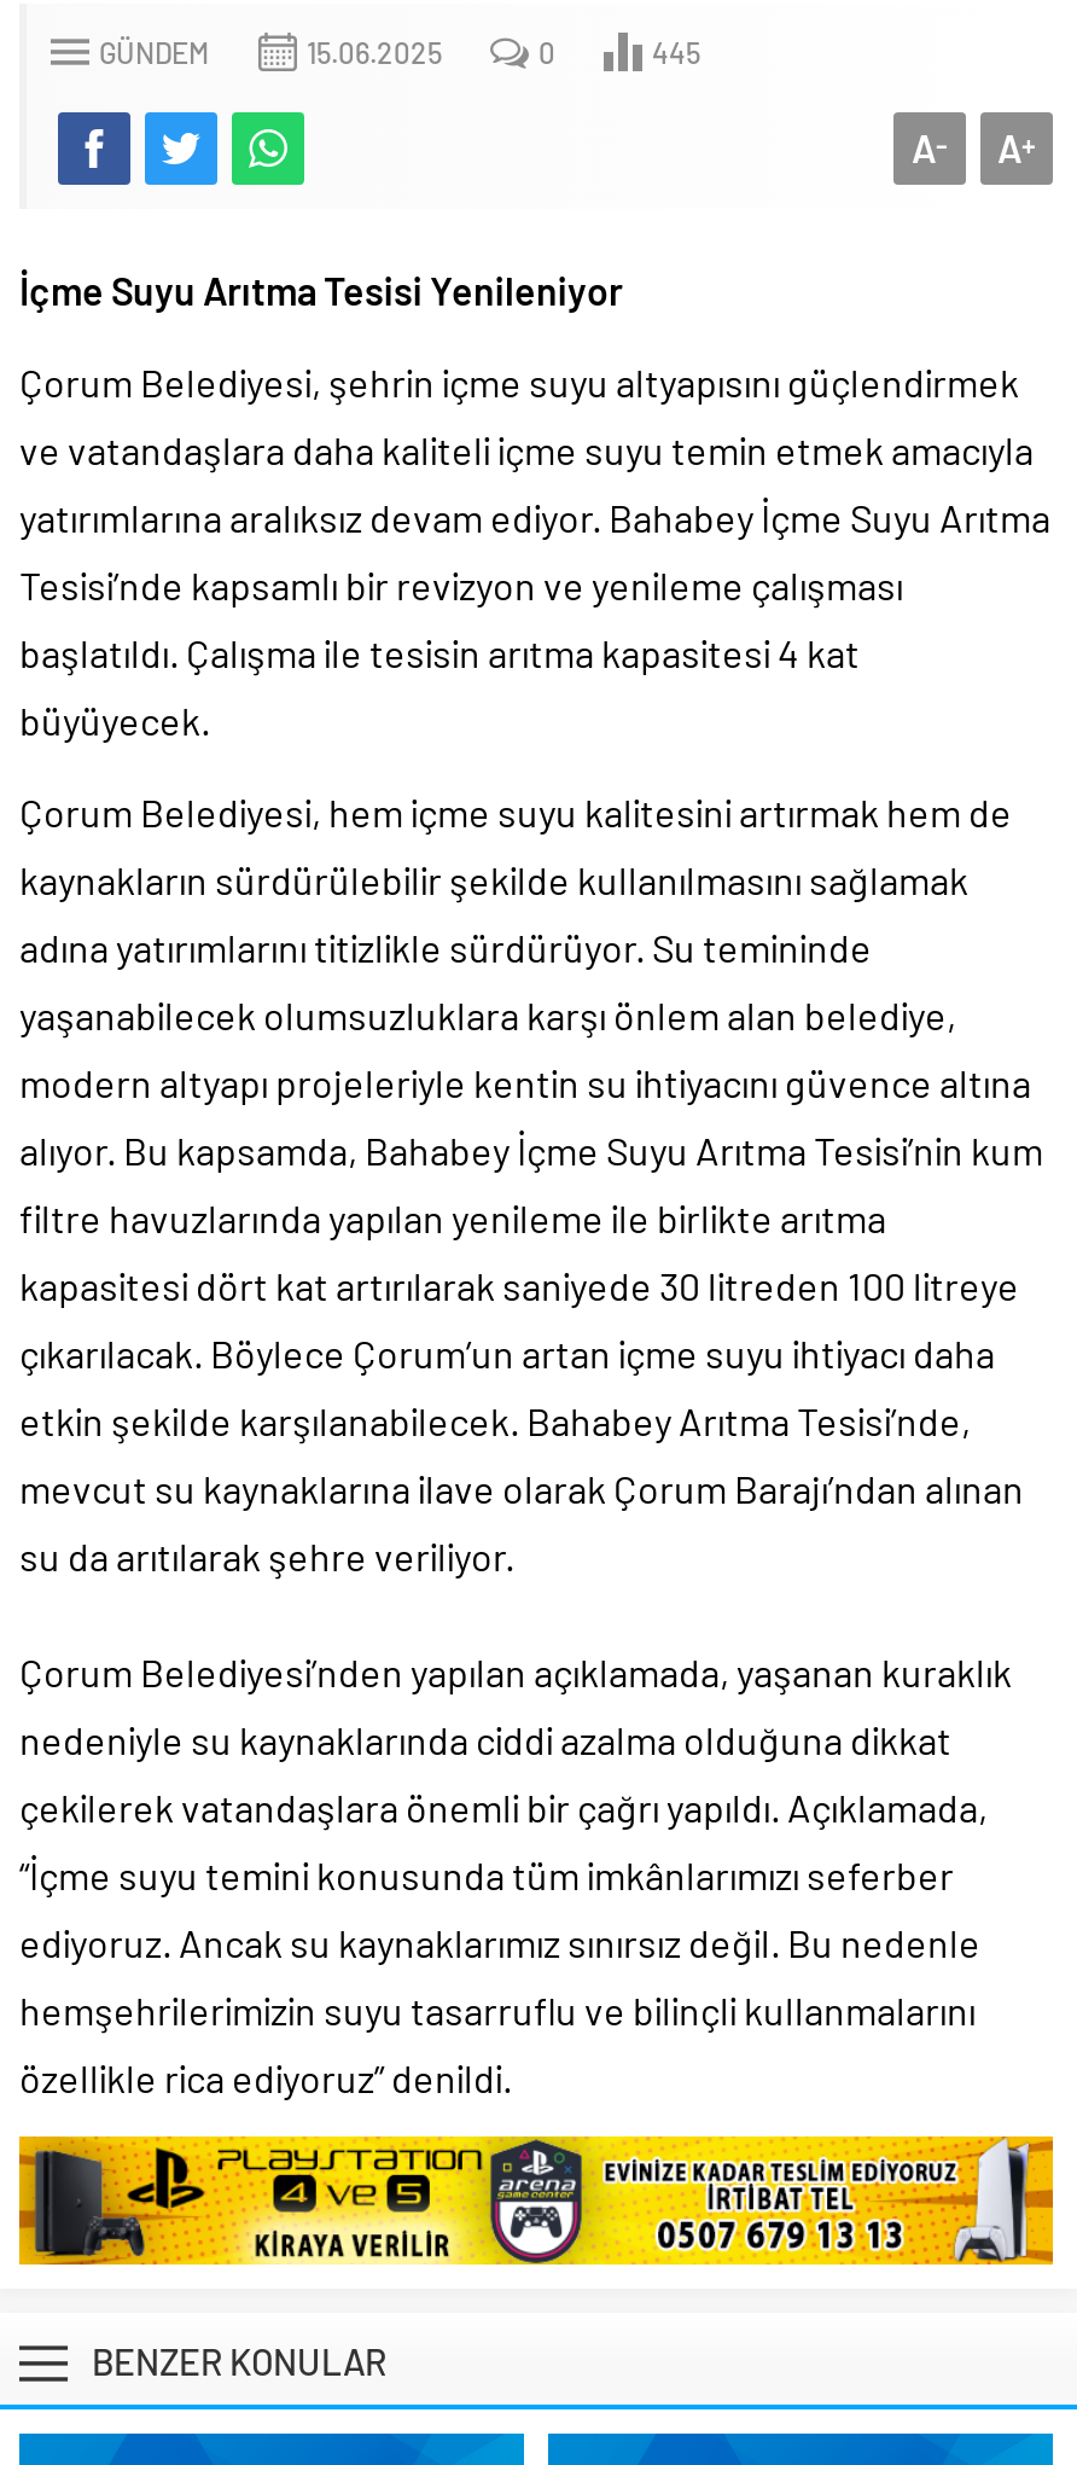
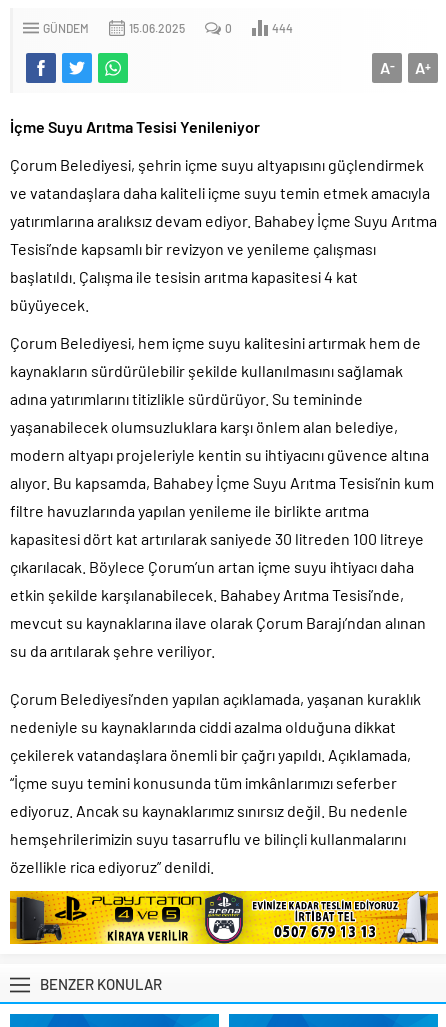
[652,34,700,68] 445 -> [272,21,293,35] 444

